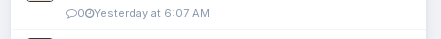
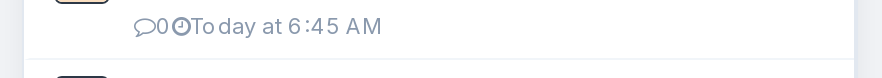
[94,6,210,20] Yesterday at 6:07 AM -> [190,12,382,40] Today at 6:45 AM

